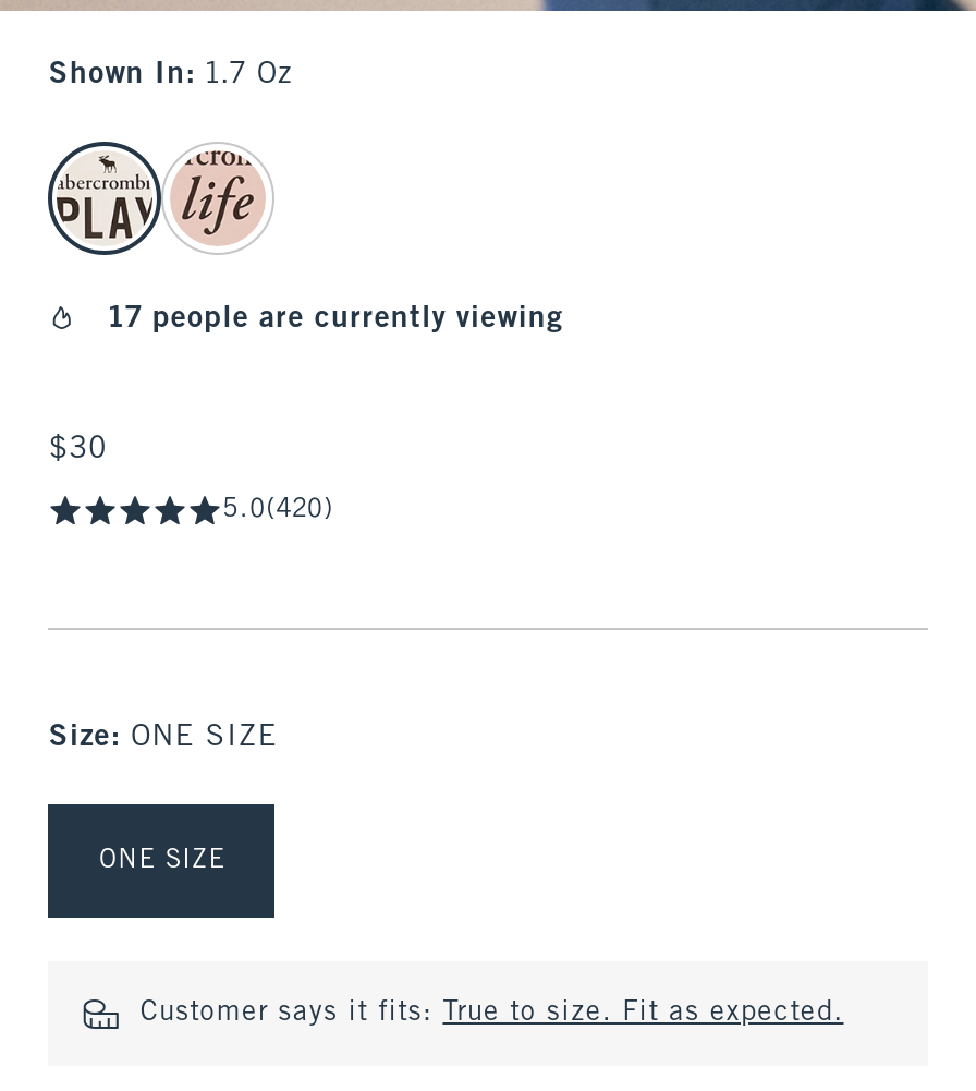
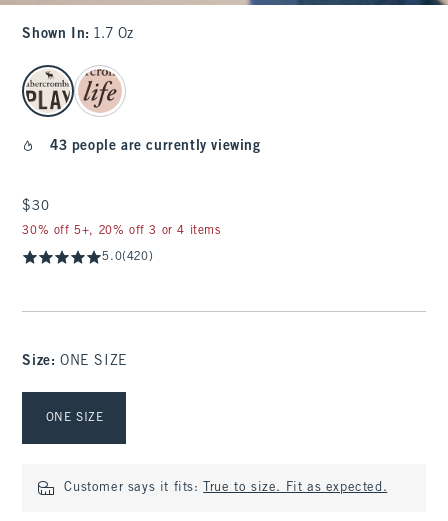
[109,305,563,334] 17 people are currently viewing -> [50,140,261,153] 43 people are currently viewing
none -> [22,225,221,237] 30% off 5+, 20% off 3 or 4 items

